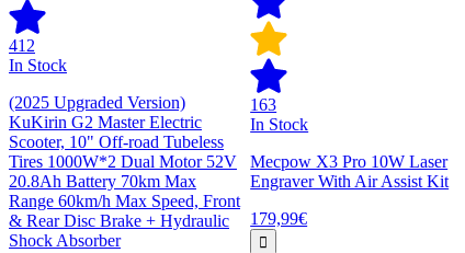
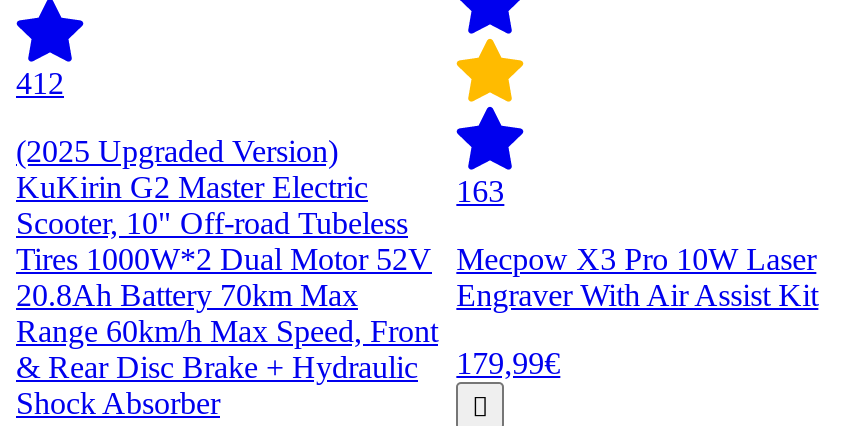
[9,56,67,74] In Stock -> none
[250,115,308,134] In Stock -> none

